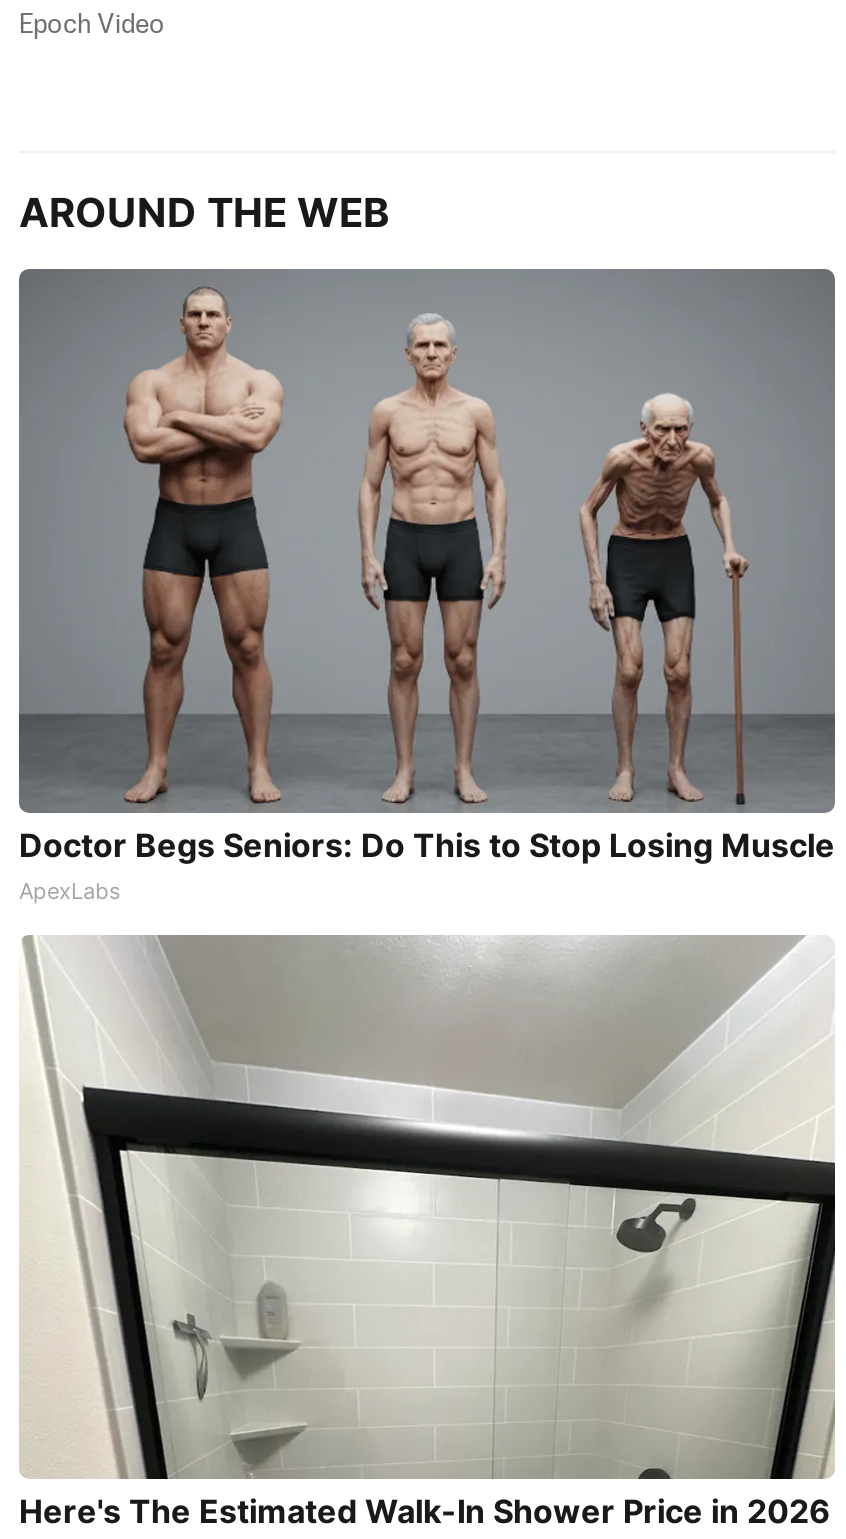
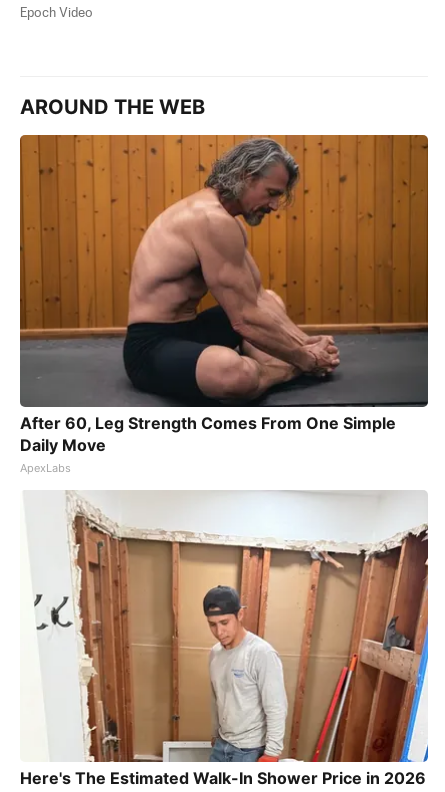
[17,267,837,864] [image] | Doctor Begs Seniors: Do This to Stop Losing Muscle -> [19,134,429,455] [image] | After 60, Leg Strength Comes From One Simple | Daily Move
[19,935,837,1481] [image] -> [21,491,429,763] [image]

